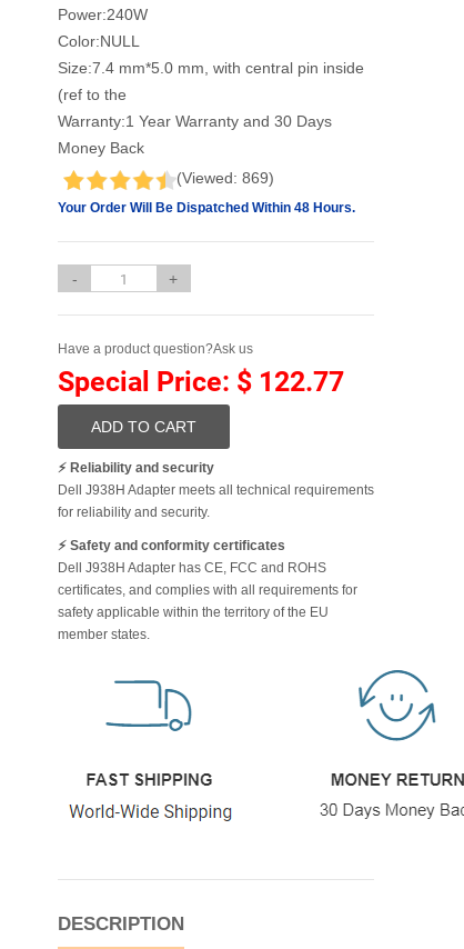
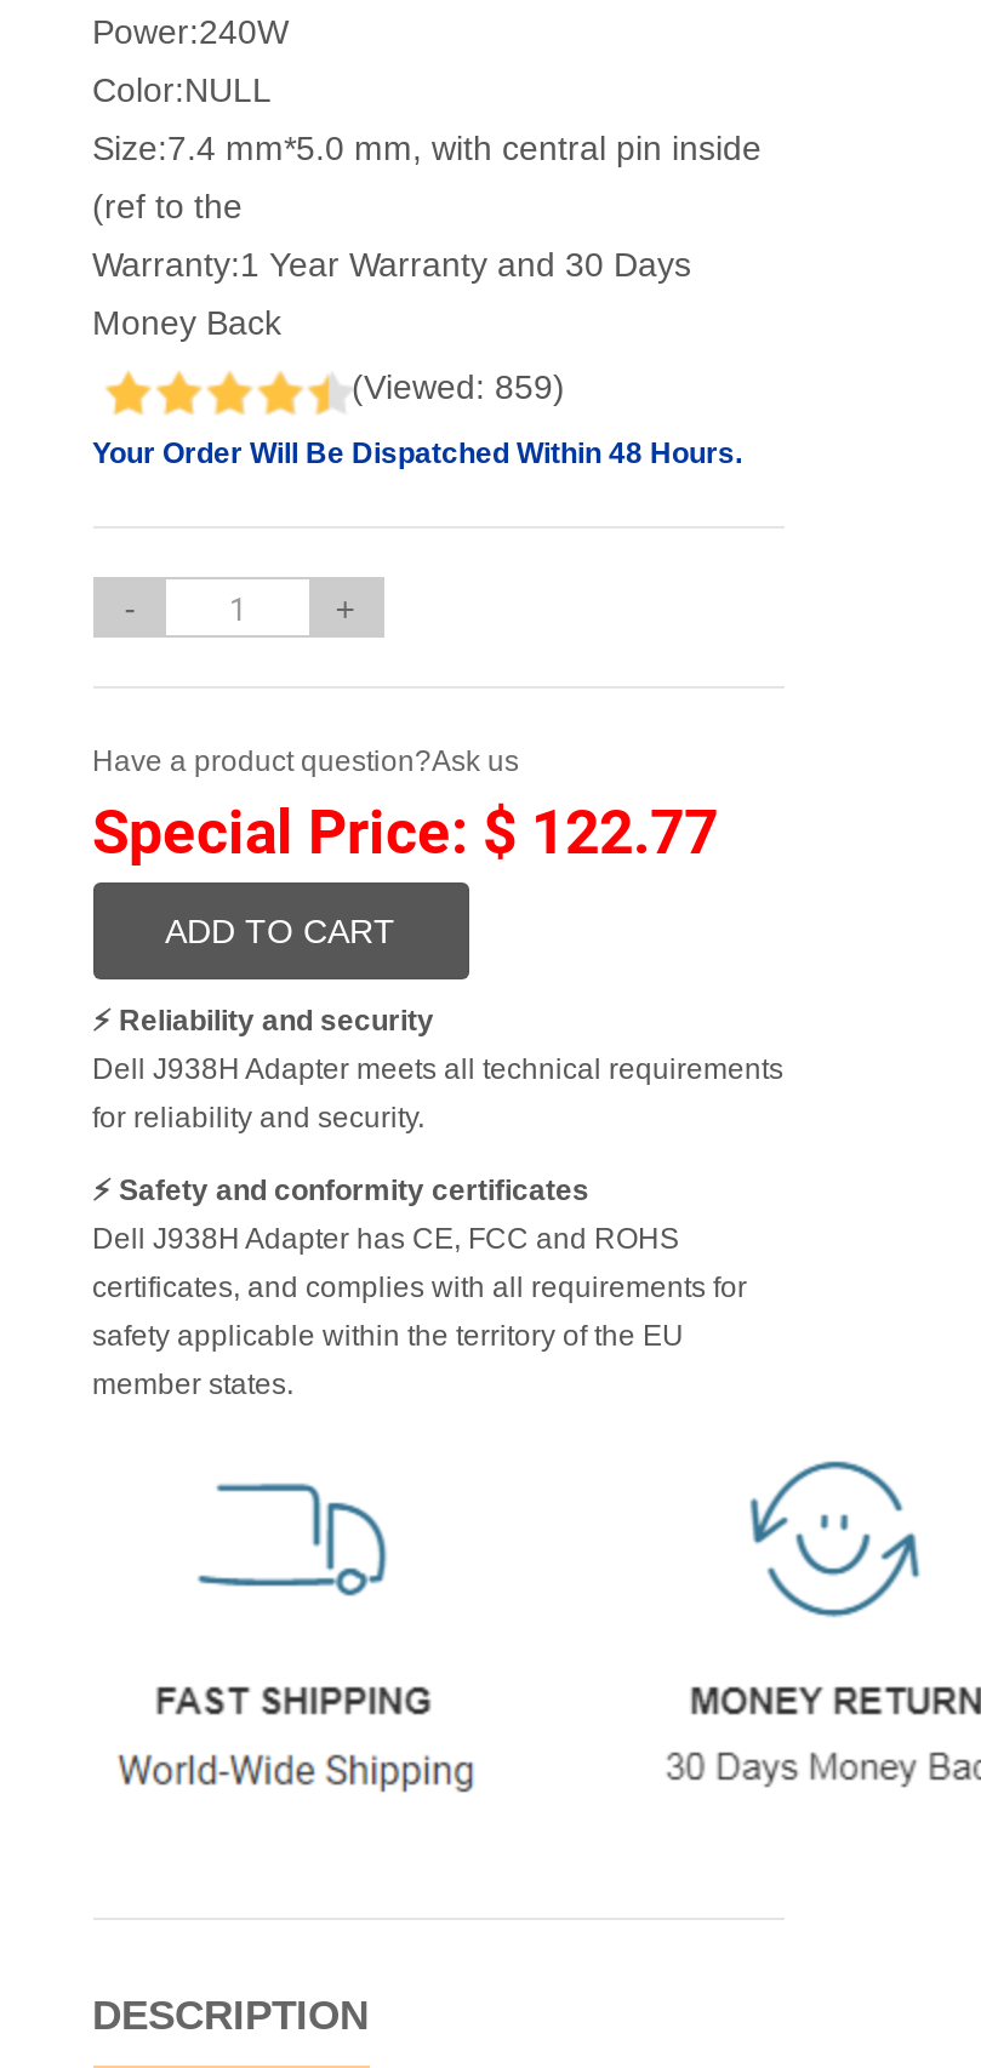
[176,169,274,186] (Viewed: 869) -> [352,368,565,407] (Viewed: 859)

